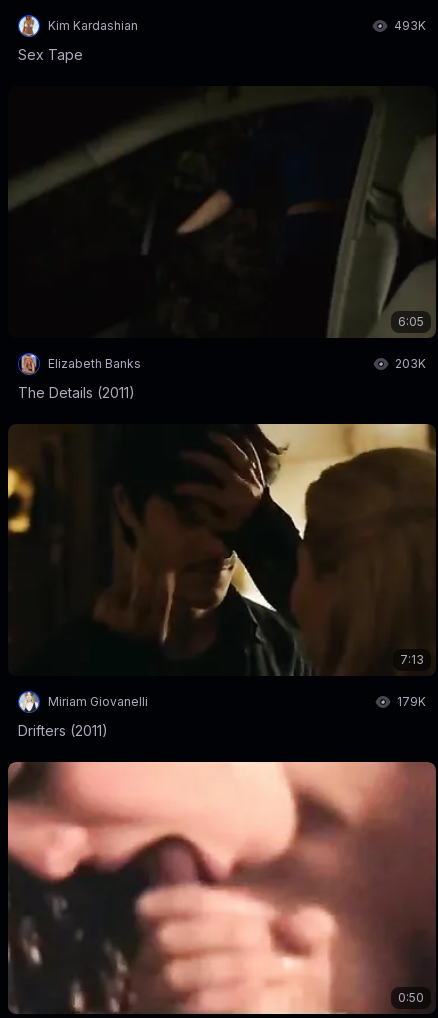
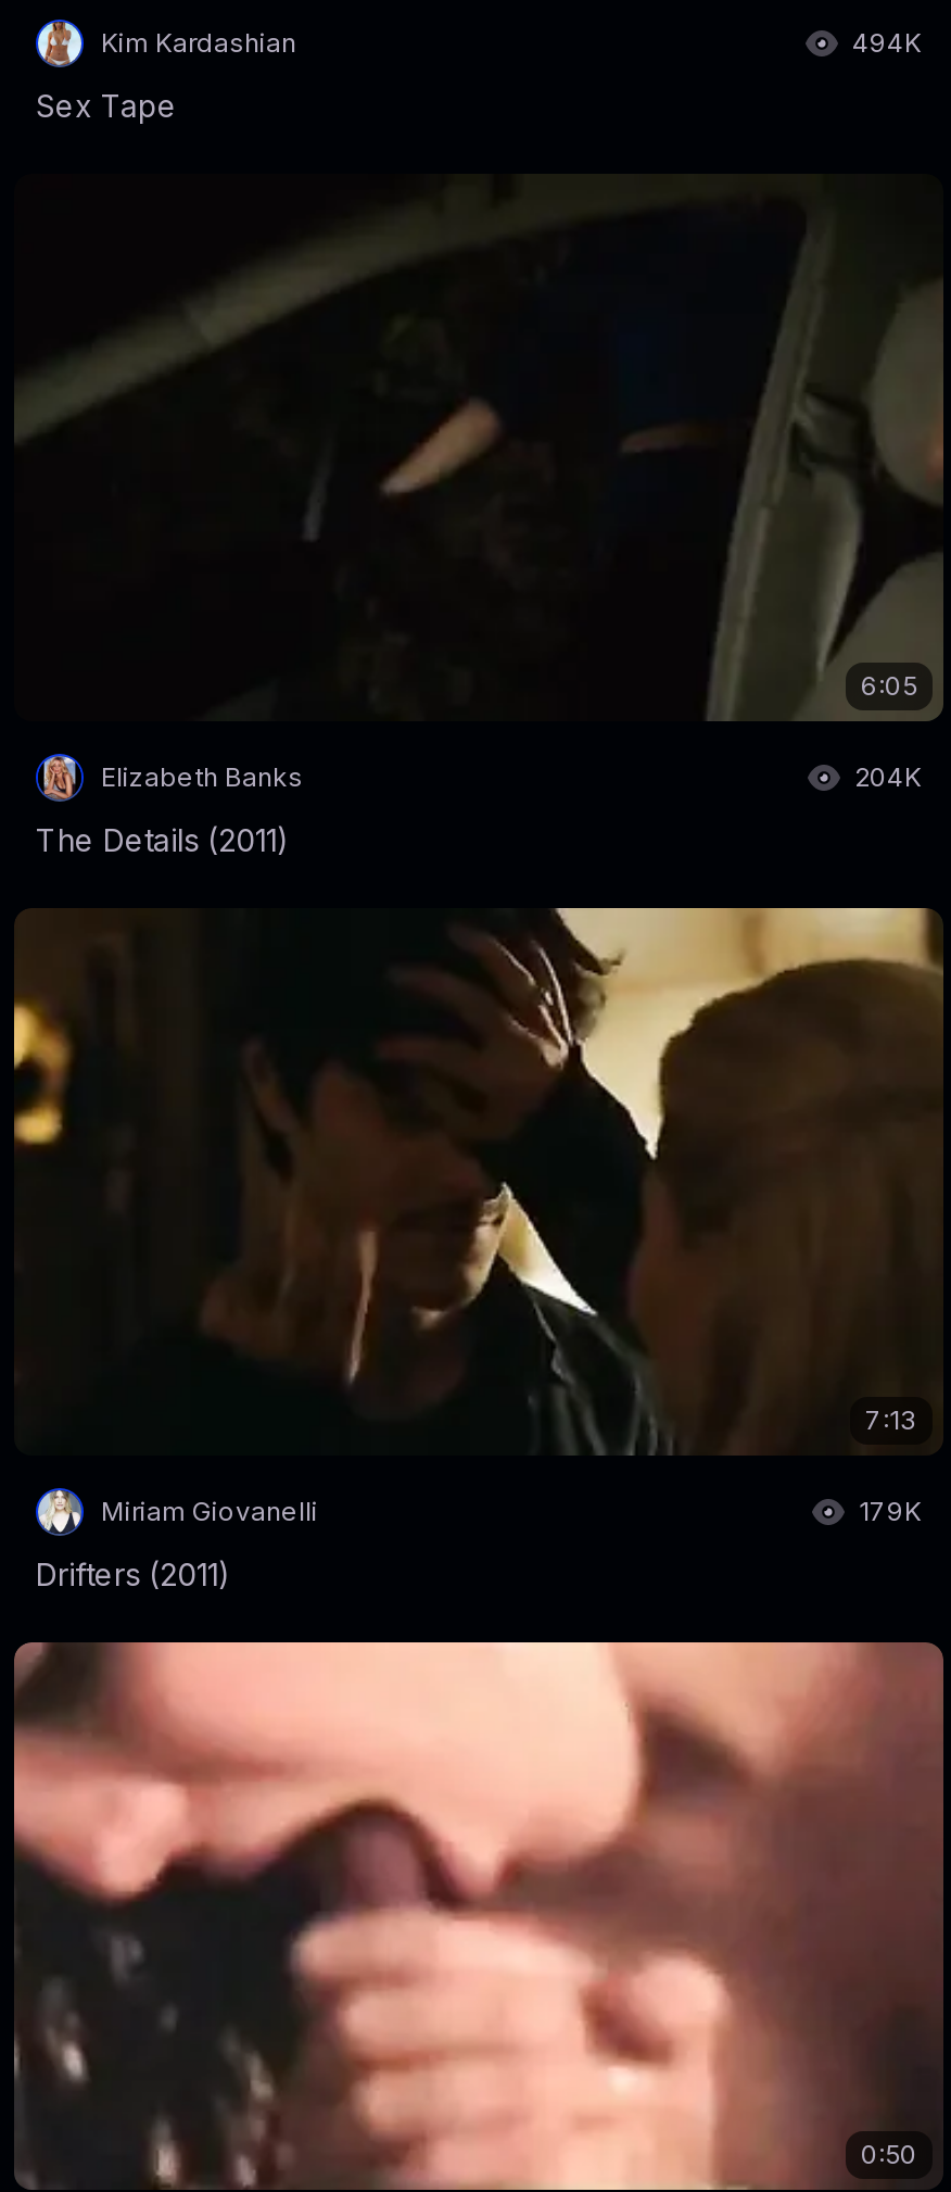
[394,18,426,33] 493K -> [852,27,922,59] 494K
[395,356,426,371] 203K -> [854,761,922,793] 204K

